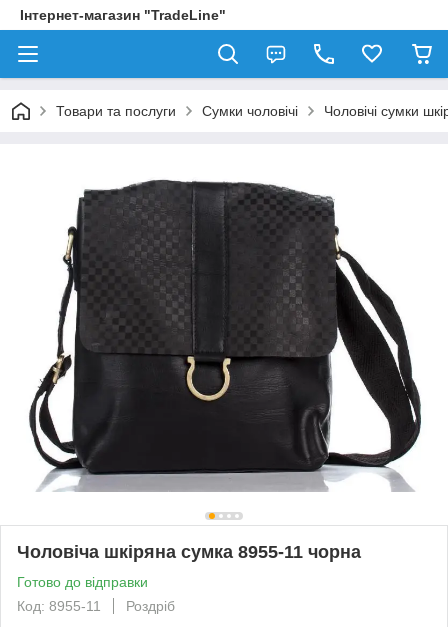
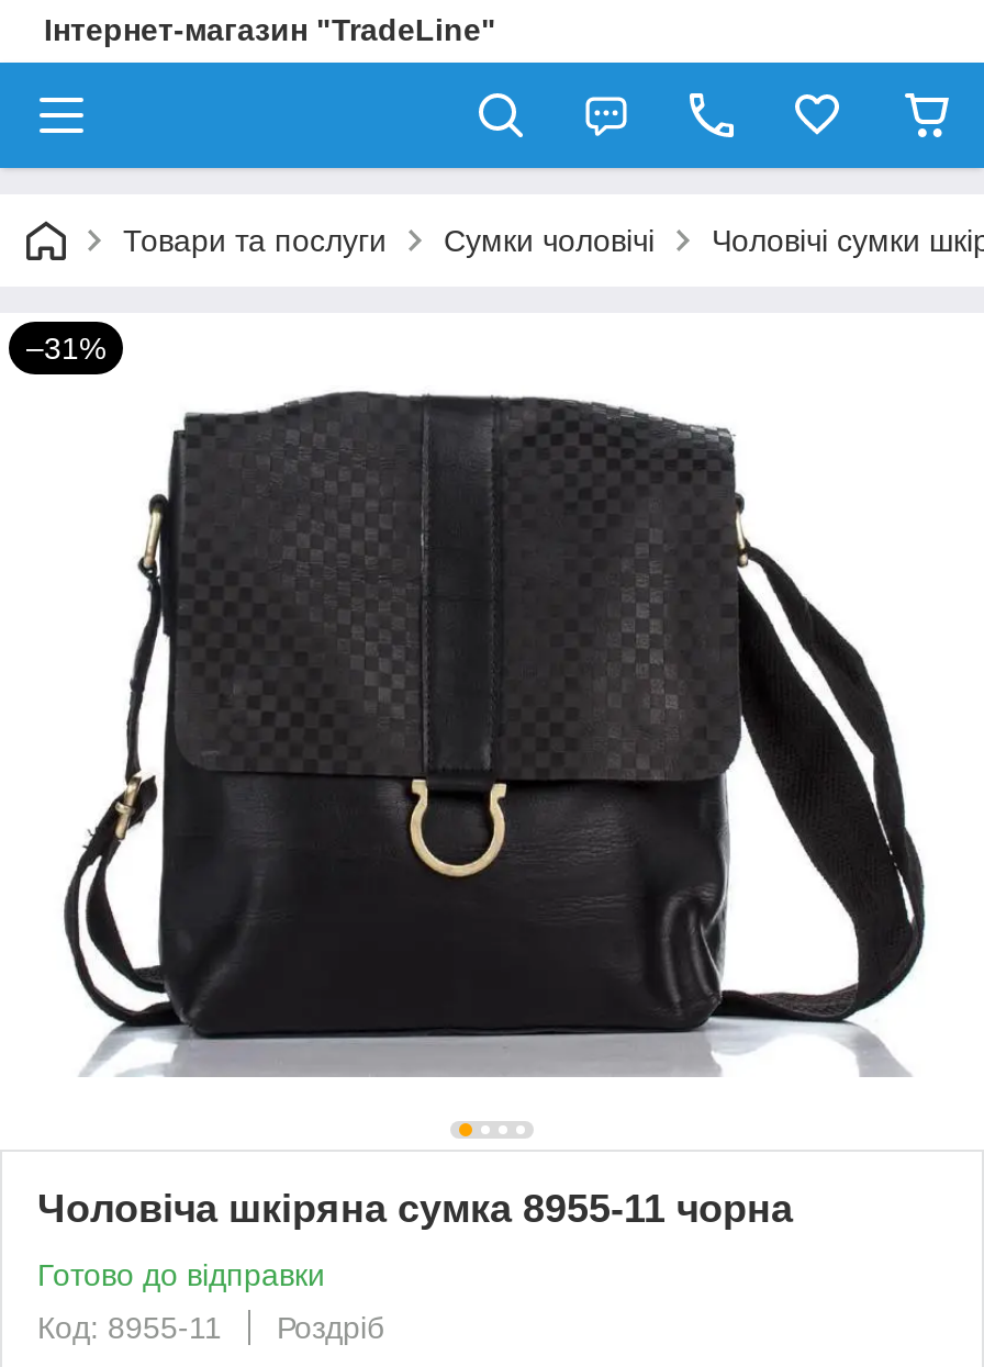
none -> [26,330,105,366] –31%

